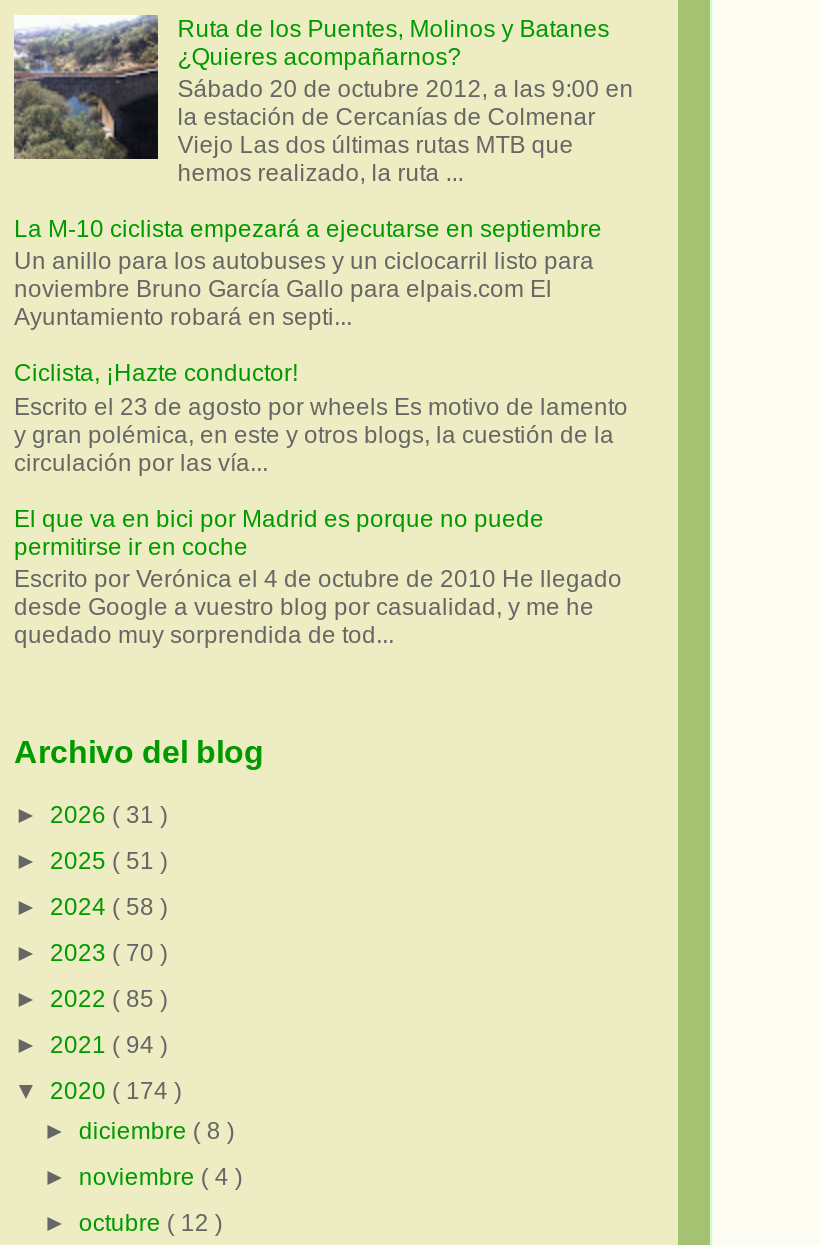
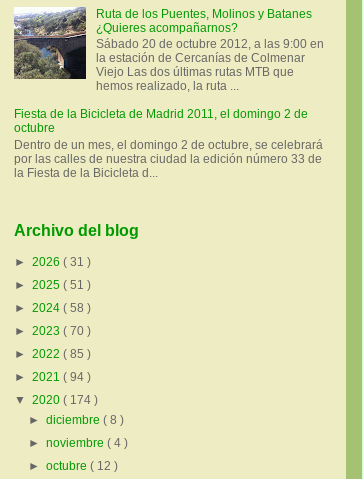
[14,215,628,649] La M-10 ciclista empezará a ejecutarse en septiembre | Un anillo para los autobuses y un ciclocarril listo para | noviembre Bruno García Gallo para elpais.com El | Ayuntamiento robará en septi... | Ciclista, ¡Hazte conductor! | Escrito el 23 de agosto por wheels Es motivo de lamento | y gran polémica, en este y otros blogs, la cuestión de la | circulación por las vía... | El que va en bici por Madrid es porque no puede | permitirse ir en coche | Escrito por Verónica el 4 de octubre de 2010 He llegado | desde Google a vuestro blog por casualidad, y me he | quedado muy sorprendida de tod... -> [14,107,323,180] Fiesta de la Bicicleta de Madrid 2011, el domingo 2 de | octubre | Dentro de un mes, el domingo 2 de octubre, se celebrará | por las calles de nuestra ciudad la edición número 33 de | la Fiesta de la Bicicleta d...

